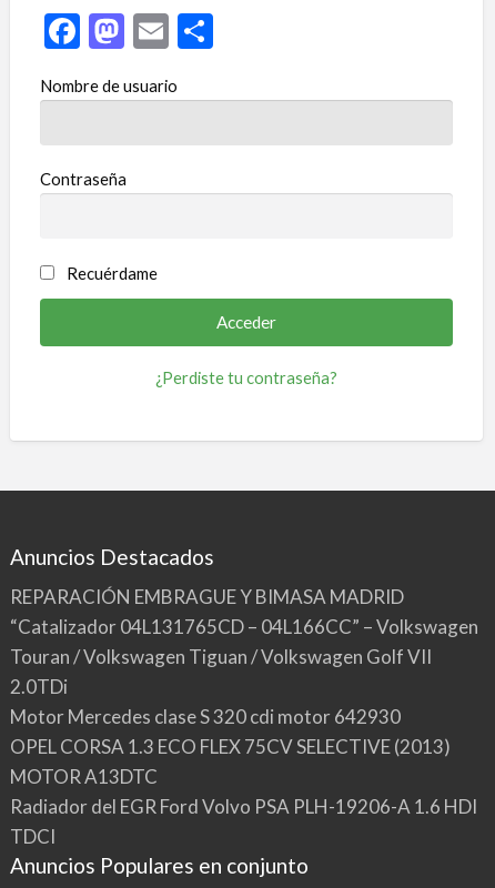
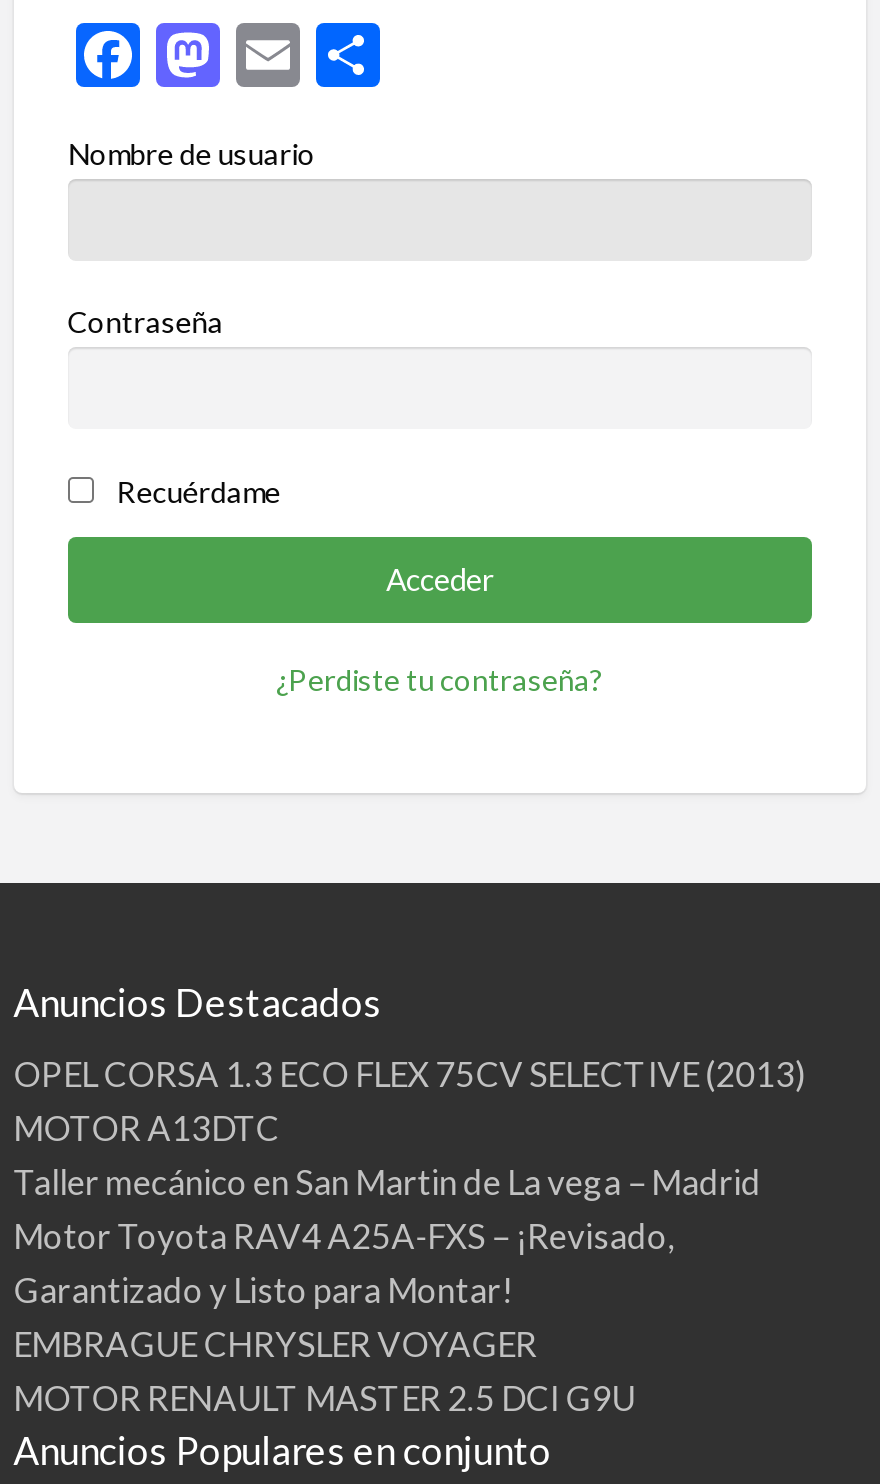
[10,585,478,728] REPARACIÓN EMBRAGUE Y BIMASA MADRID | “Catalizador 04L131765CD – 04L166CC” – Volkswagen | Touran / Volkswagen Tiguan / Volkswagen Golf VII | 2.0TDi | Motor Mercedes clase S 320 cdi motor 642930 -> none
moved [10,735,450,788] -> [13,1053,807,1149]: OPEL CORSA 1.3 ECO FLEX 75CV SELECTIVE (2013) | MOTOR A13DTC
[10,795,477,848] Radiador del EGR Ford Volvo PSA PLH-19206-A 1.6 HDI | TDCI -> [13,1161,761,1419] Taller mecánico en San Martin de La vega – Madrid | Motor Toyota RAV4 A25A-FXS – ¡Revisado, | Garantizado y Listo para Montar! | EMBRAGUE CHRYSLER VOYAGER | MOTOR RENAULT MASTER 2.5 DCI G9U

